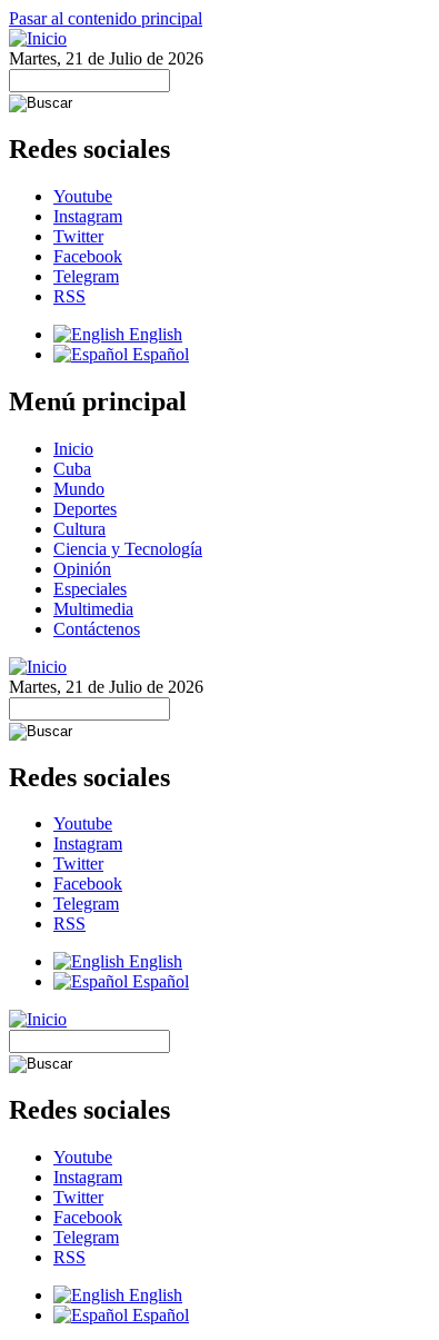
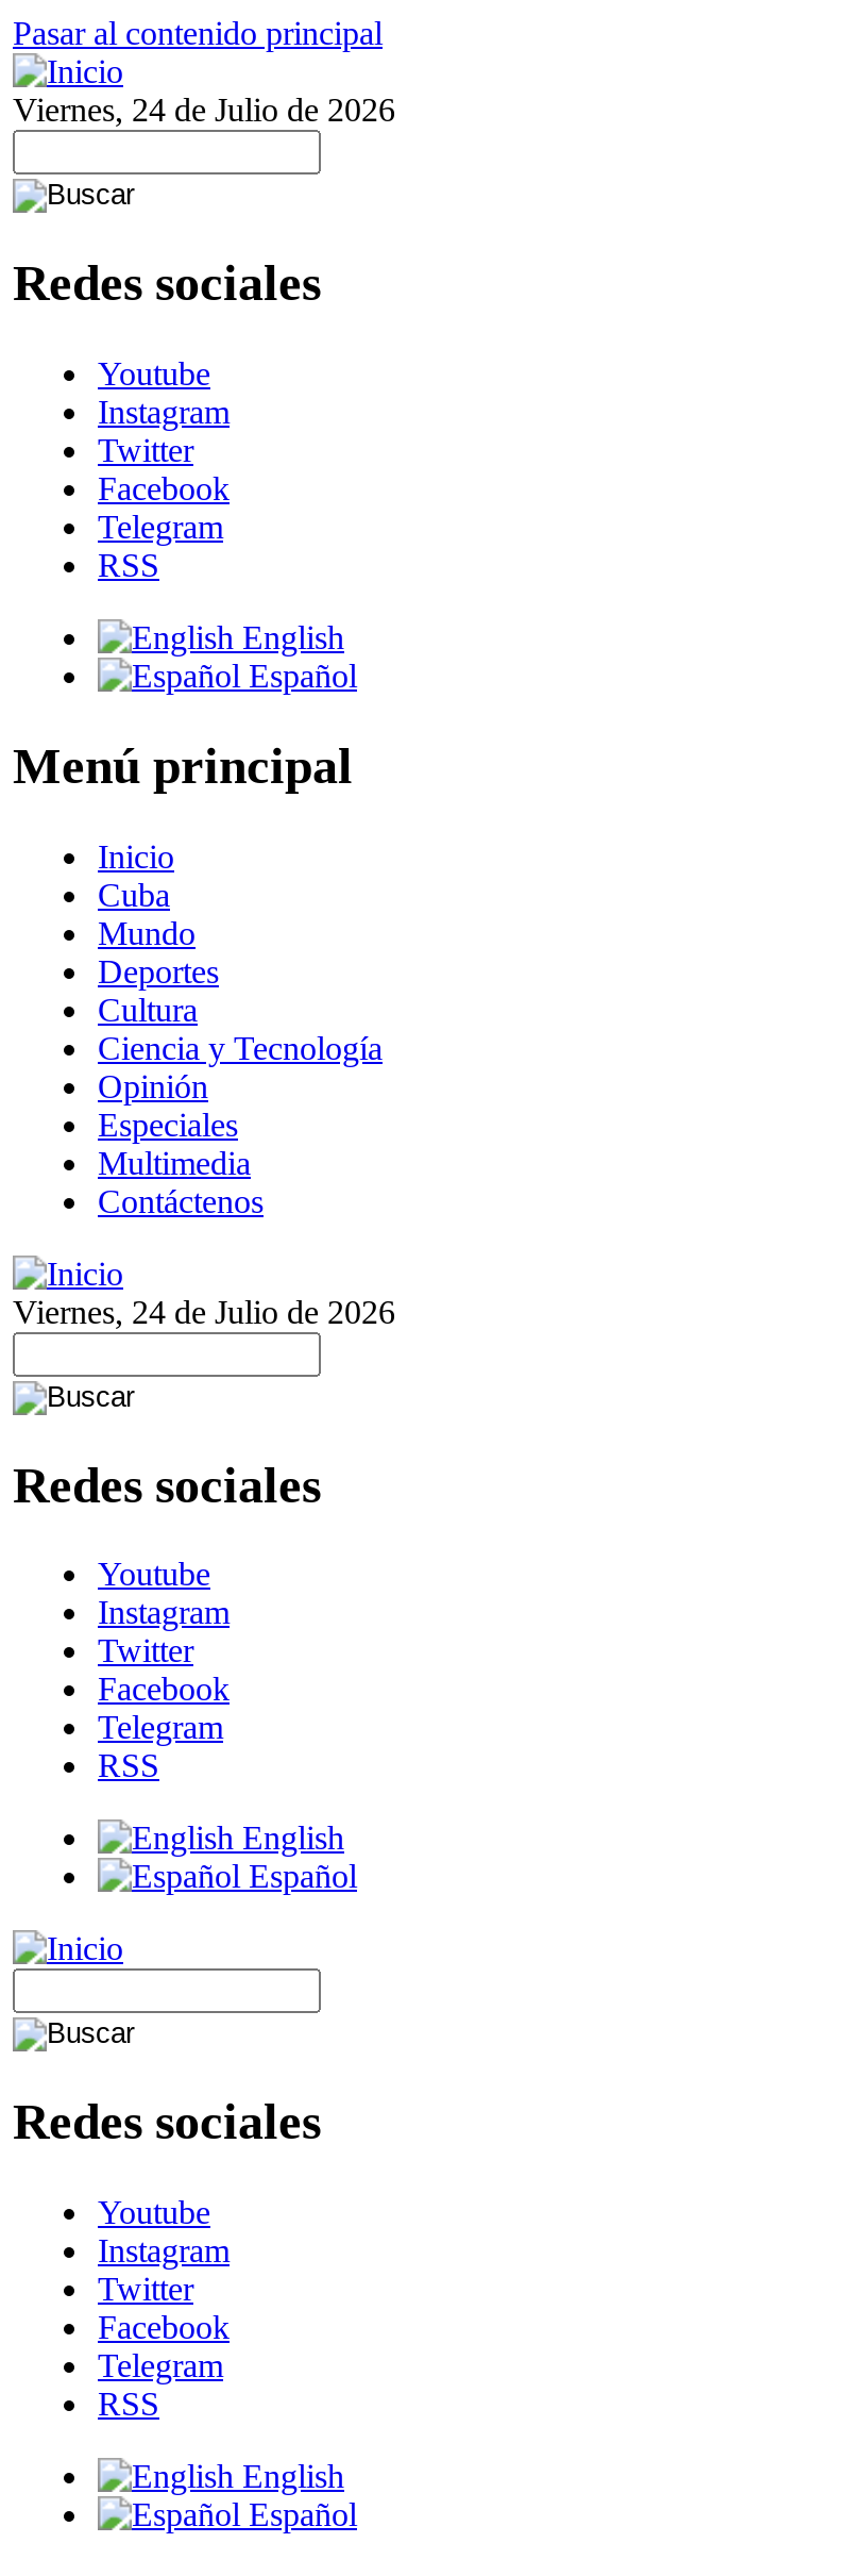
[9,49,203,68] Martes, 21 de Julio de 2026 -> [13,92,395,128] Viernes, 24 de Julio de 2026
[9,677,203,696] Martes, 21 de Julio de 2026 -> [13,1293,395,1329] Viernes, 24 de Julio de 2026

